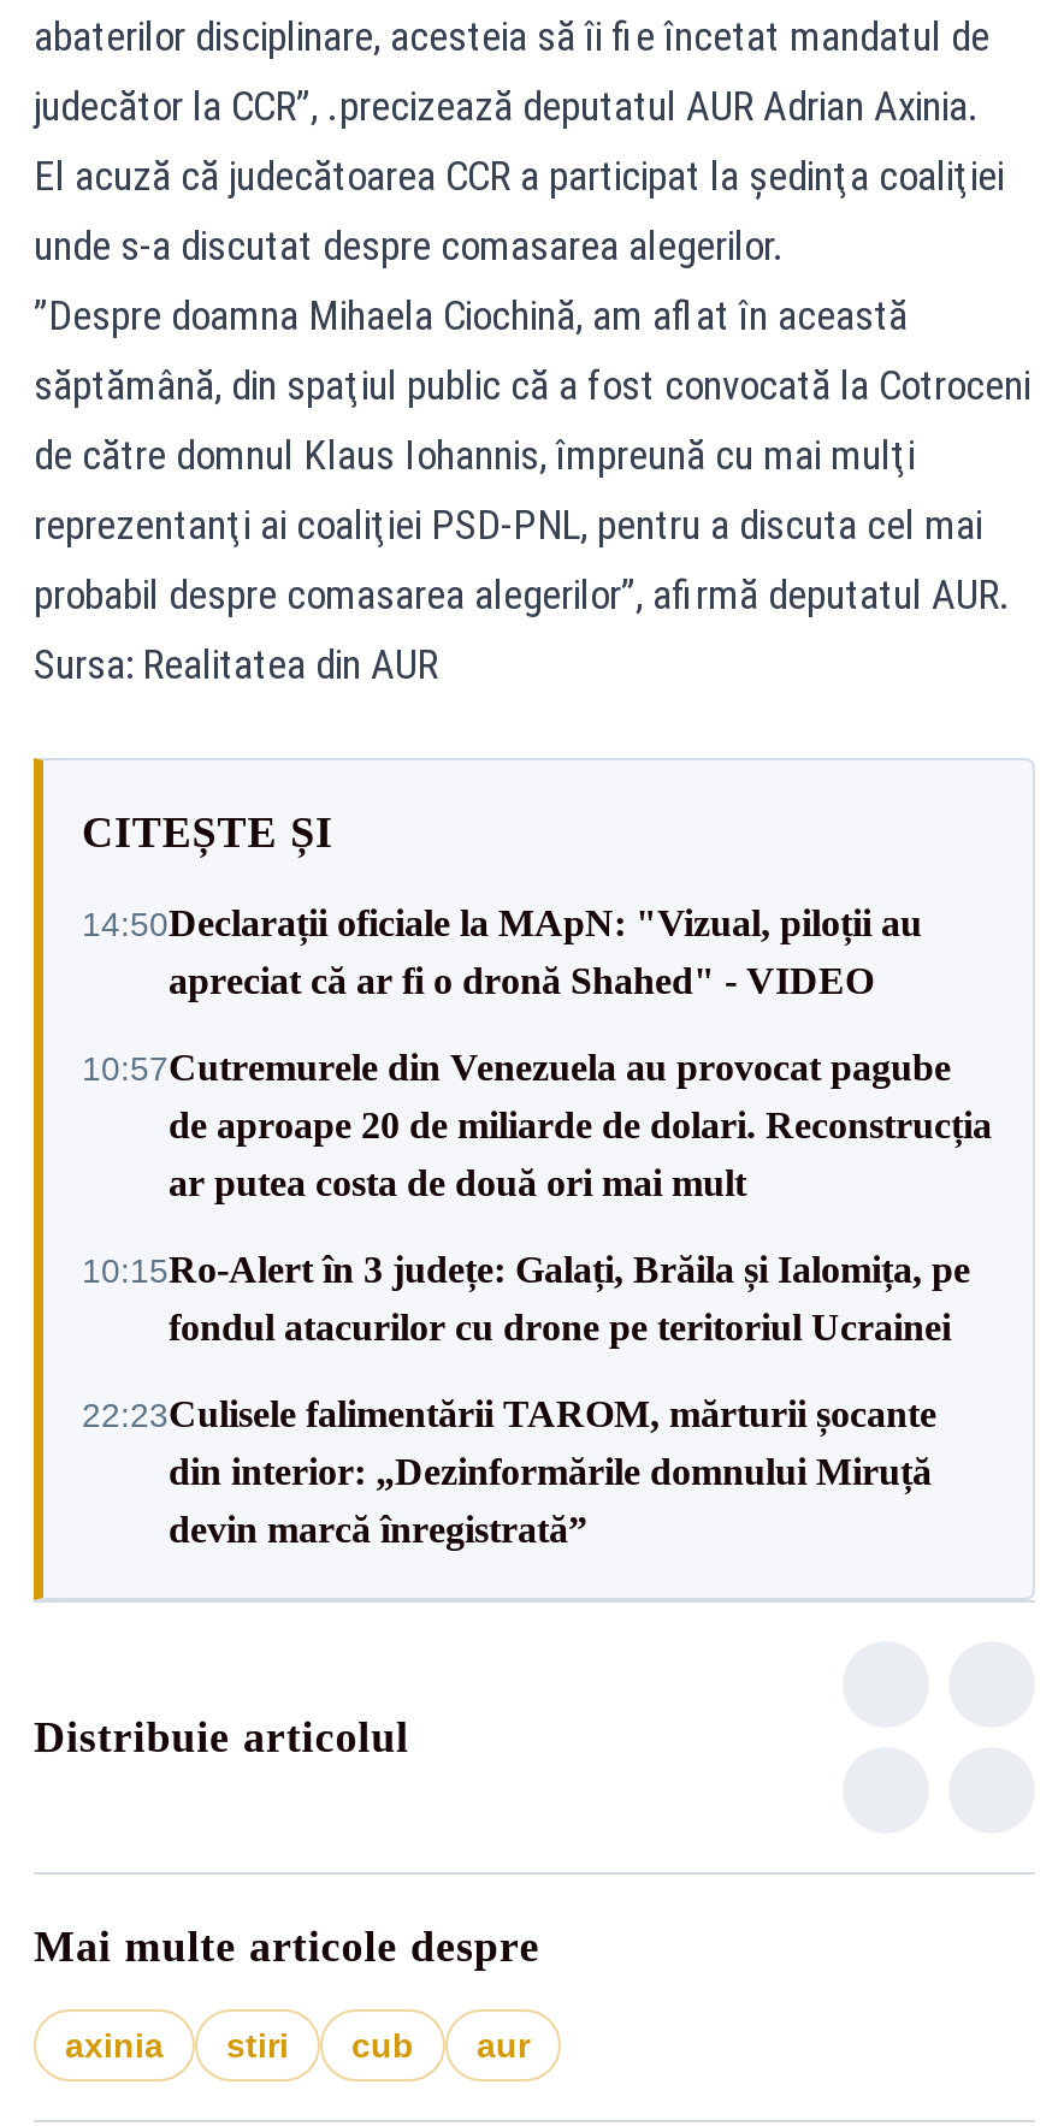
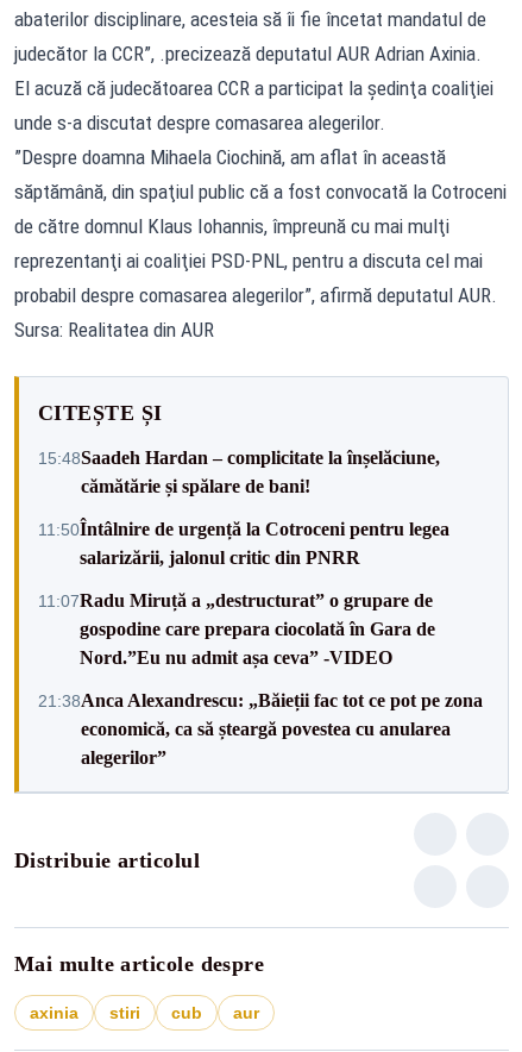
[82,902,922,1001] 14:50Declarații oficiale la MApN: "Vizual, piloții au | apreciat că ar fi o dronă Shahed" - VIDEO -> [38,447,440,496] 15:48Saadeh Hardan – complicitate la înșelăciune, | cămătărie și spălare de bani!
[82,1047,992,1203] 10:57Cutremurele din Venezuela au provocat pagube | de aproape 20 de miliarde de dolari. Reconstrucția | ar putea costa de două ori mai mult -> [38,518,449,567] 11:50Întâlnire de urgență la Cotroceni pentru legea | salarizării, jalonul critic din PNRR
[82,1249,970,1348] 10:15Ro‑Alert în 3 județe: Galați, Brăila și Ialomița, pe | fondul atacurilor cu drone pe teritoriul Ucrainei -> [38,590,435,667] 11:07Radu Miruță a „destructurat” o grupare de | gospodine care prepara ciocolată în Gara de | Nord.”Eu nu admit așa ceva” -VIDEO
[82,1393,936,1550] 22:23Culisele falimentării TAROM, mărturii șocante | din interior: „Dezinformările domnului Miruță | devin marcă înregistrată” -> [38,690,483,767] 21:38Anca Alexandrescu: „Băieții fac tot ce pot pe zona | economică, ca să șteargă povestea cu anularea | alegerilor”

